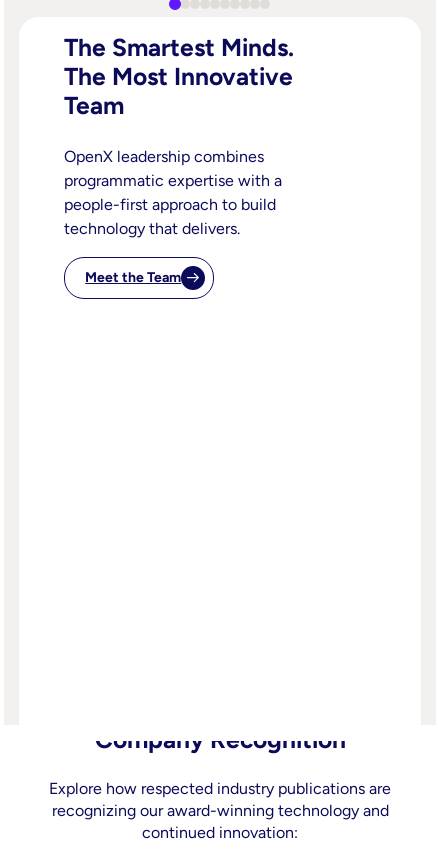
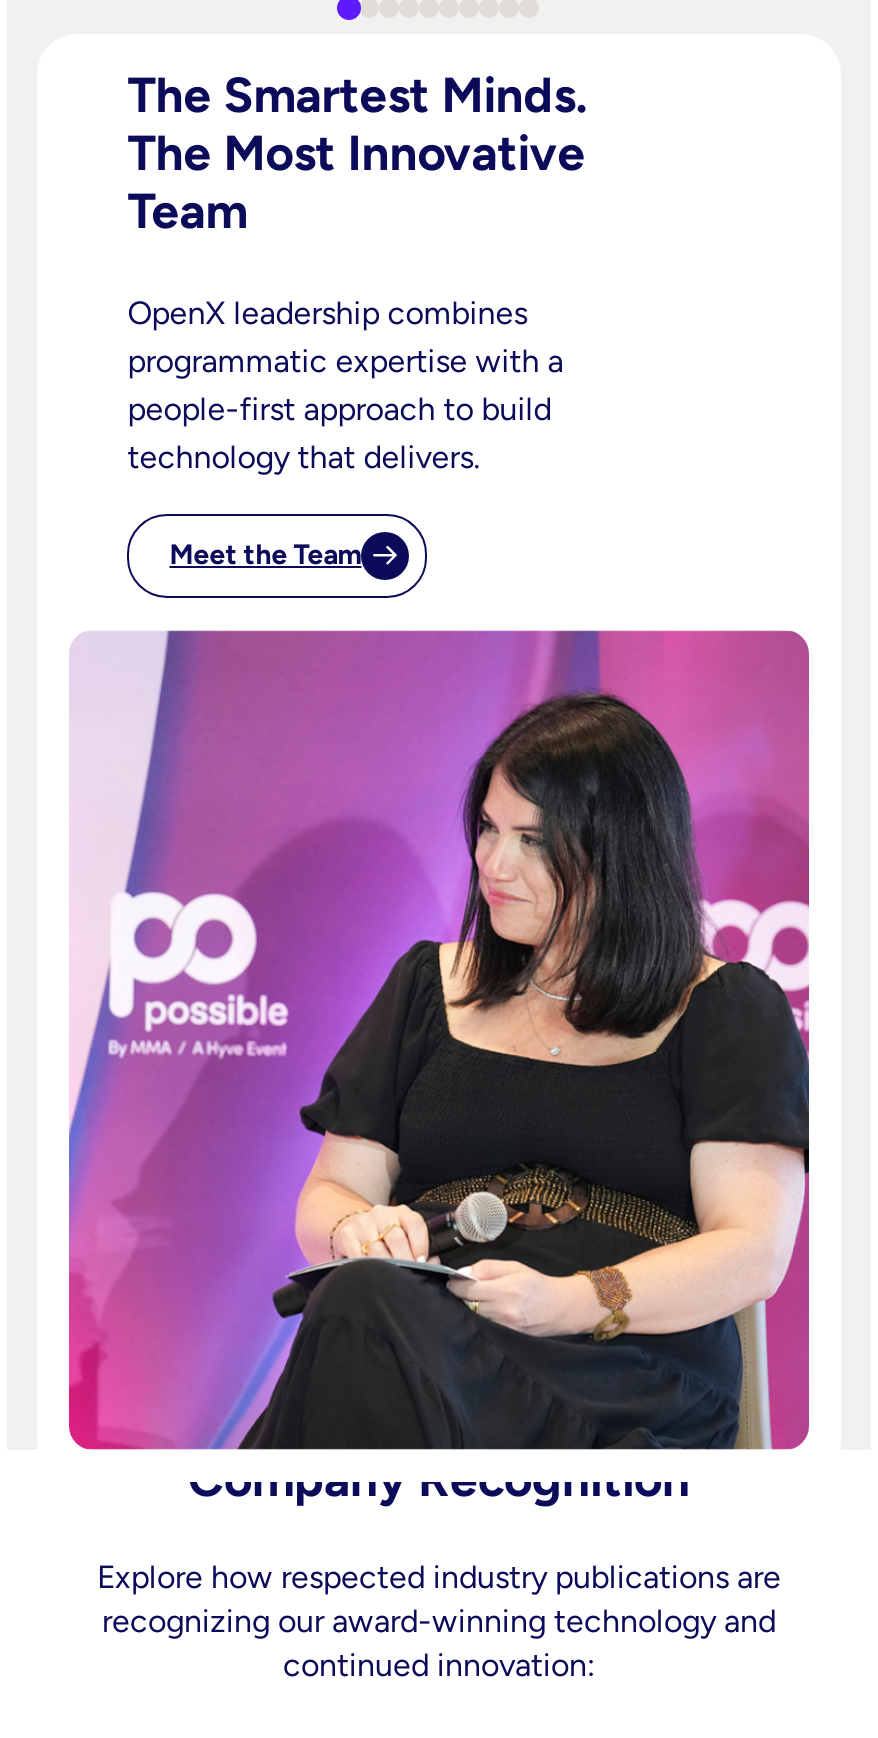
none -> [67,628,811,1452] [image]

